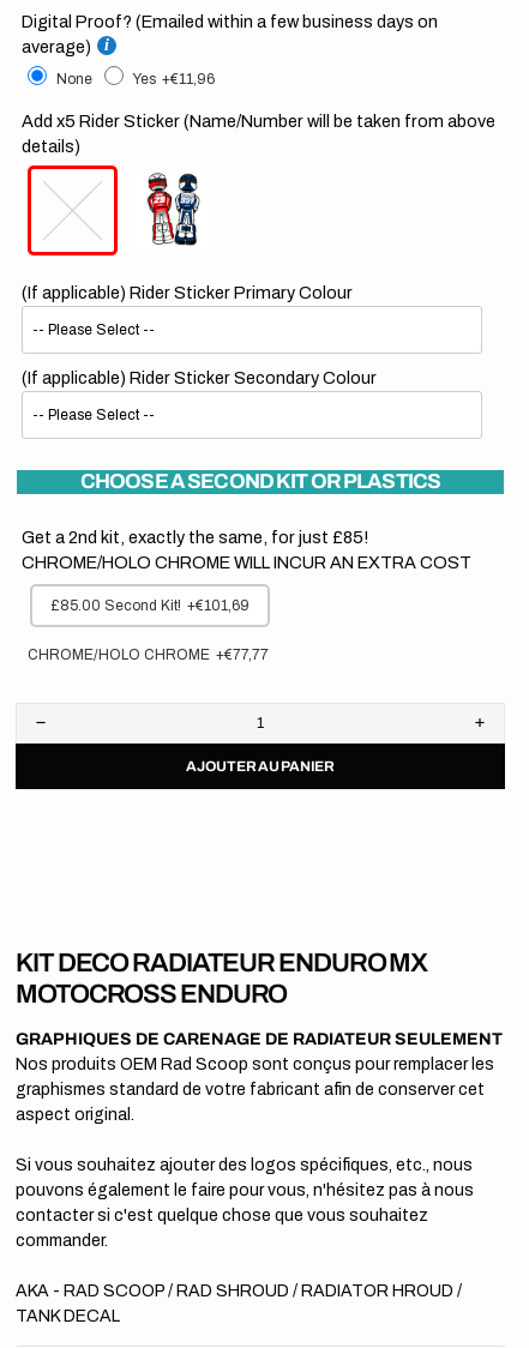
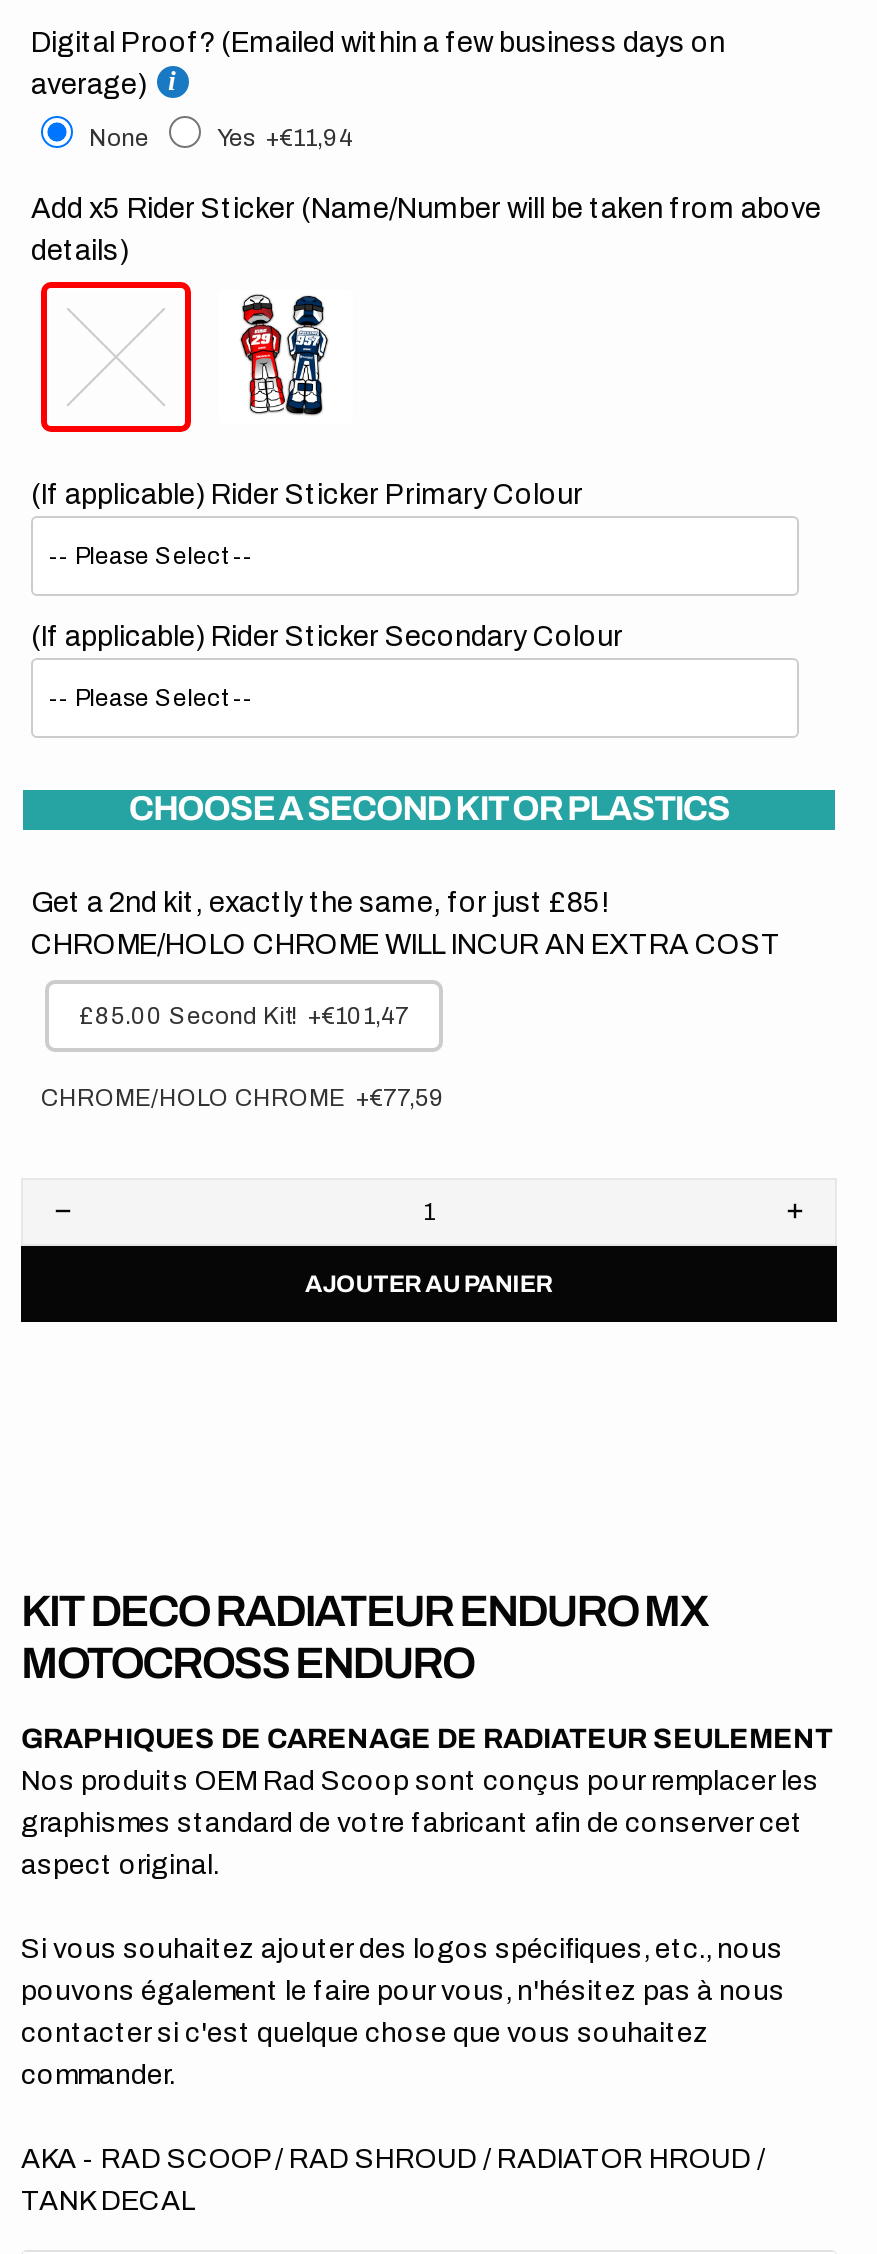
[133,70,215,87] Yes +€11,96 -> [217,123,353,151] Yes +€11,94
[50,597,250,614] £85.00 Second Kit! +€101,69 -> [79,1001,409,1029] £85.00 Second Kit! +€101,47
[28,646,269,663] CHROME/HOLO CHROME +€77,77 -> [41,1083,445,1111] CHROME/HOLO CHROME +€77,59

